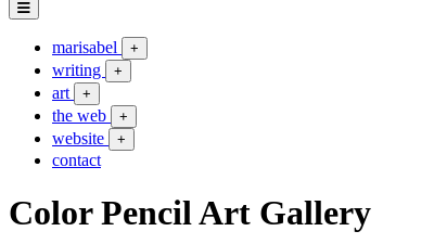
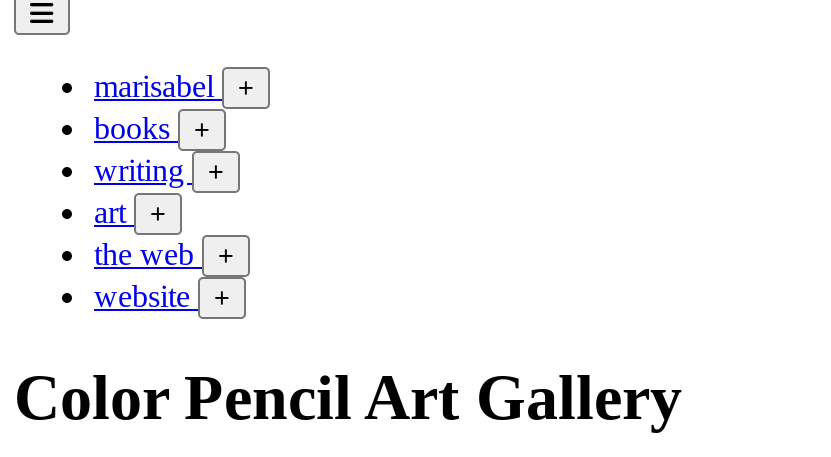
none -> [94,111,210,145] books +
moved [52,61,128,147] -> [94,153,234,313]: writing + | art + | the web + | website +
[52,151,101,169] contact -> none

